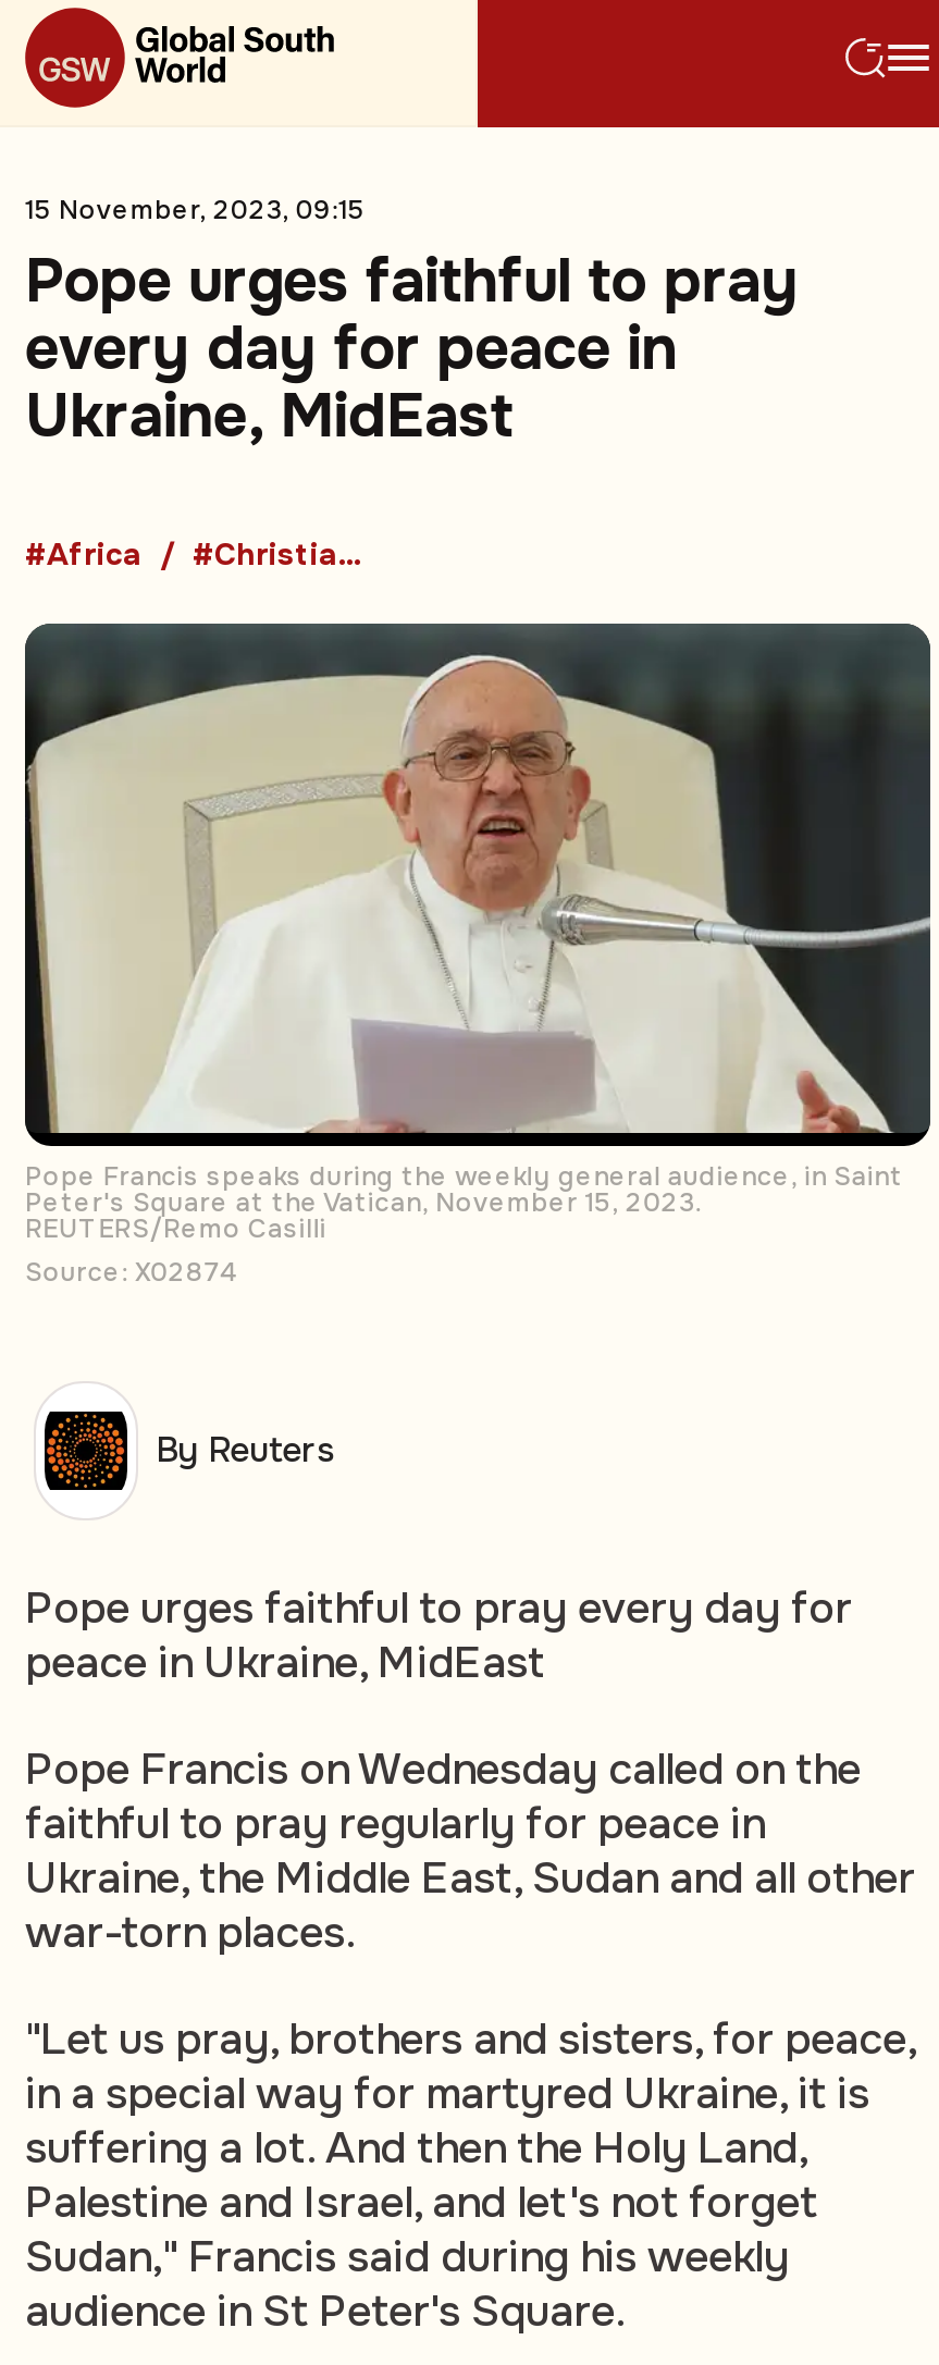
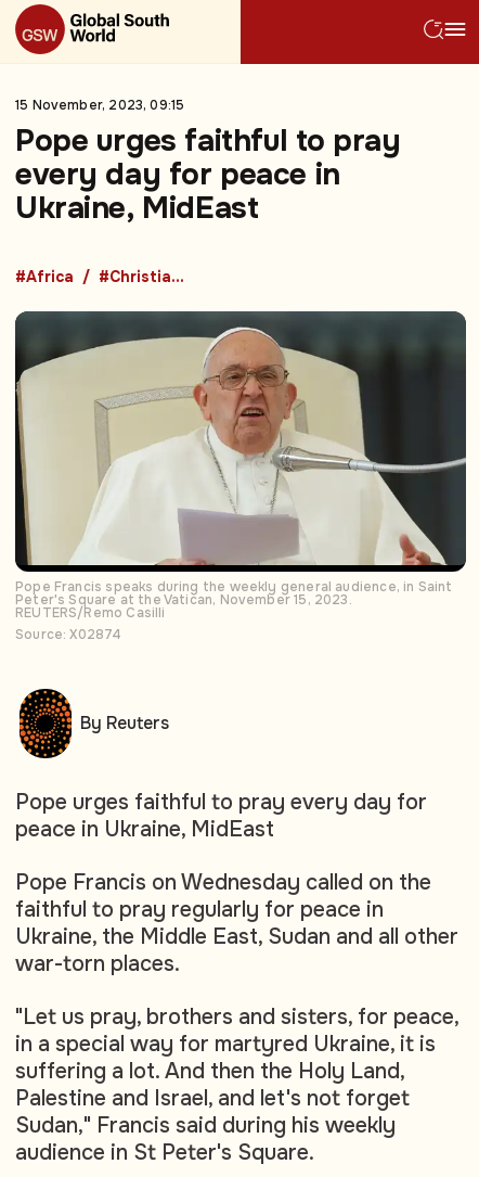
[34,1381,138,1520] [image] -> [18,688,73,759] [image]

